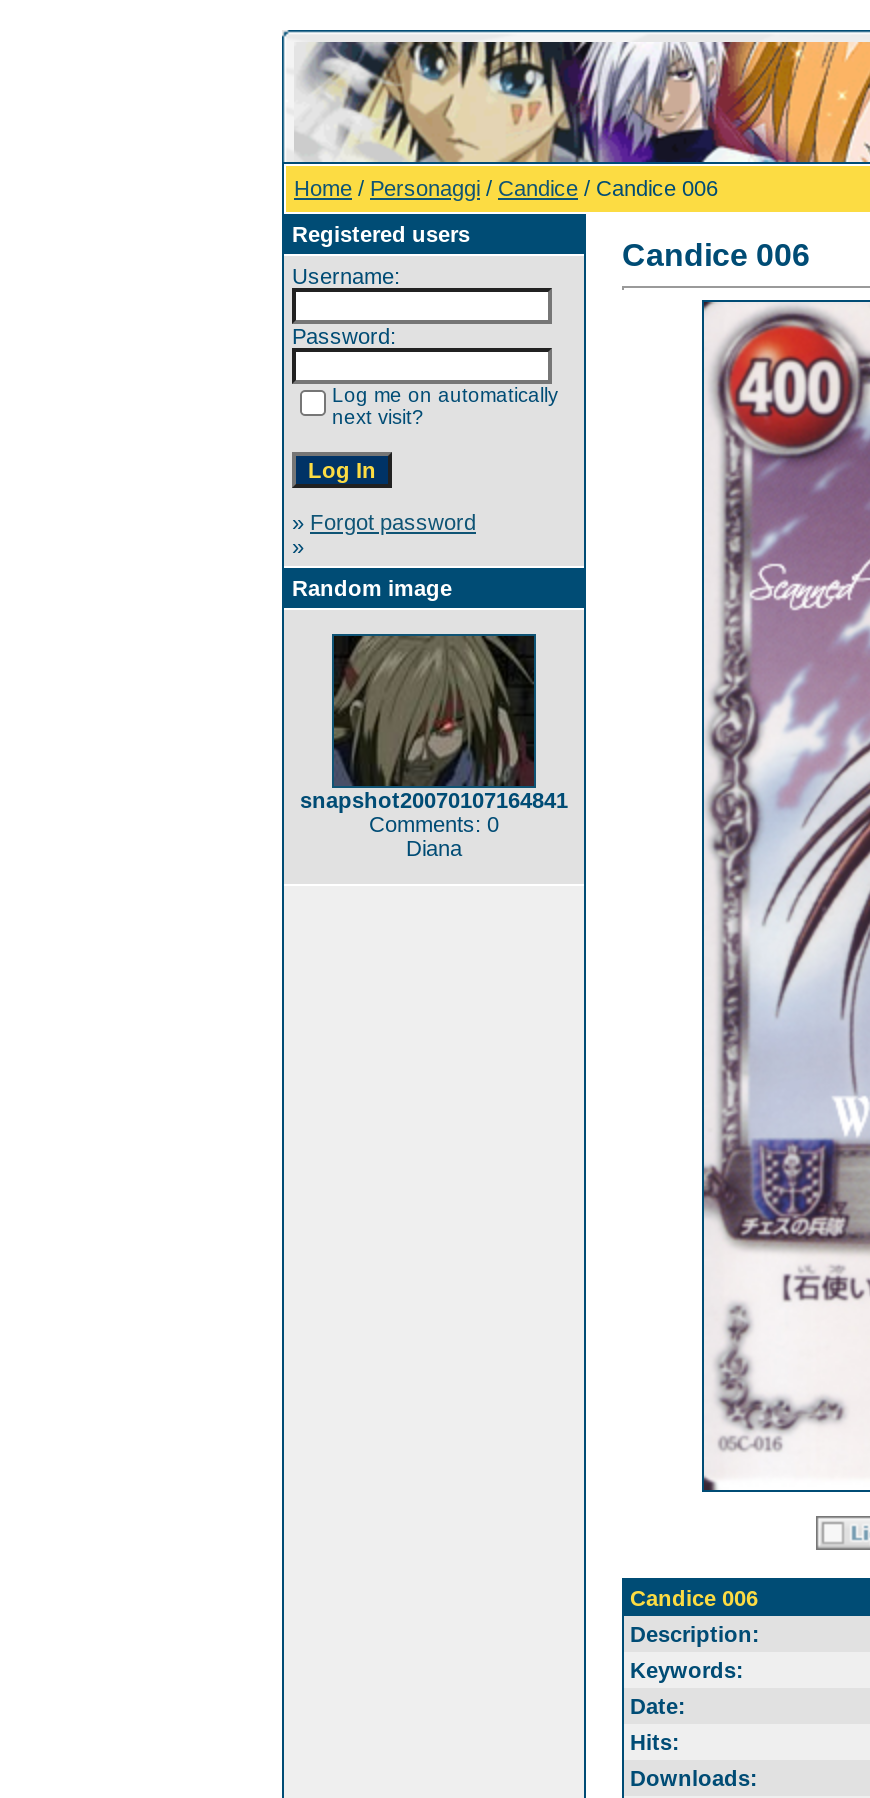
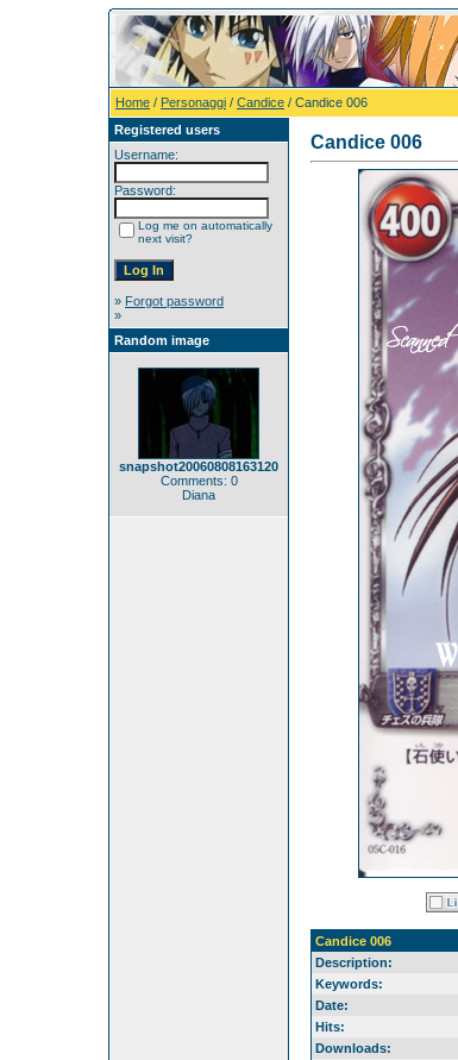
[300,634,568,812] [image] | snapshot20070107164841 -> [119,369,278,473] [image] | snapshot20060808163120

